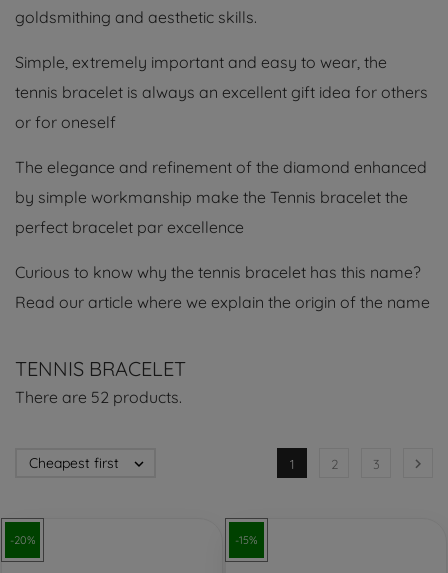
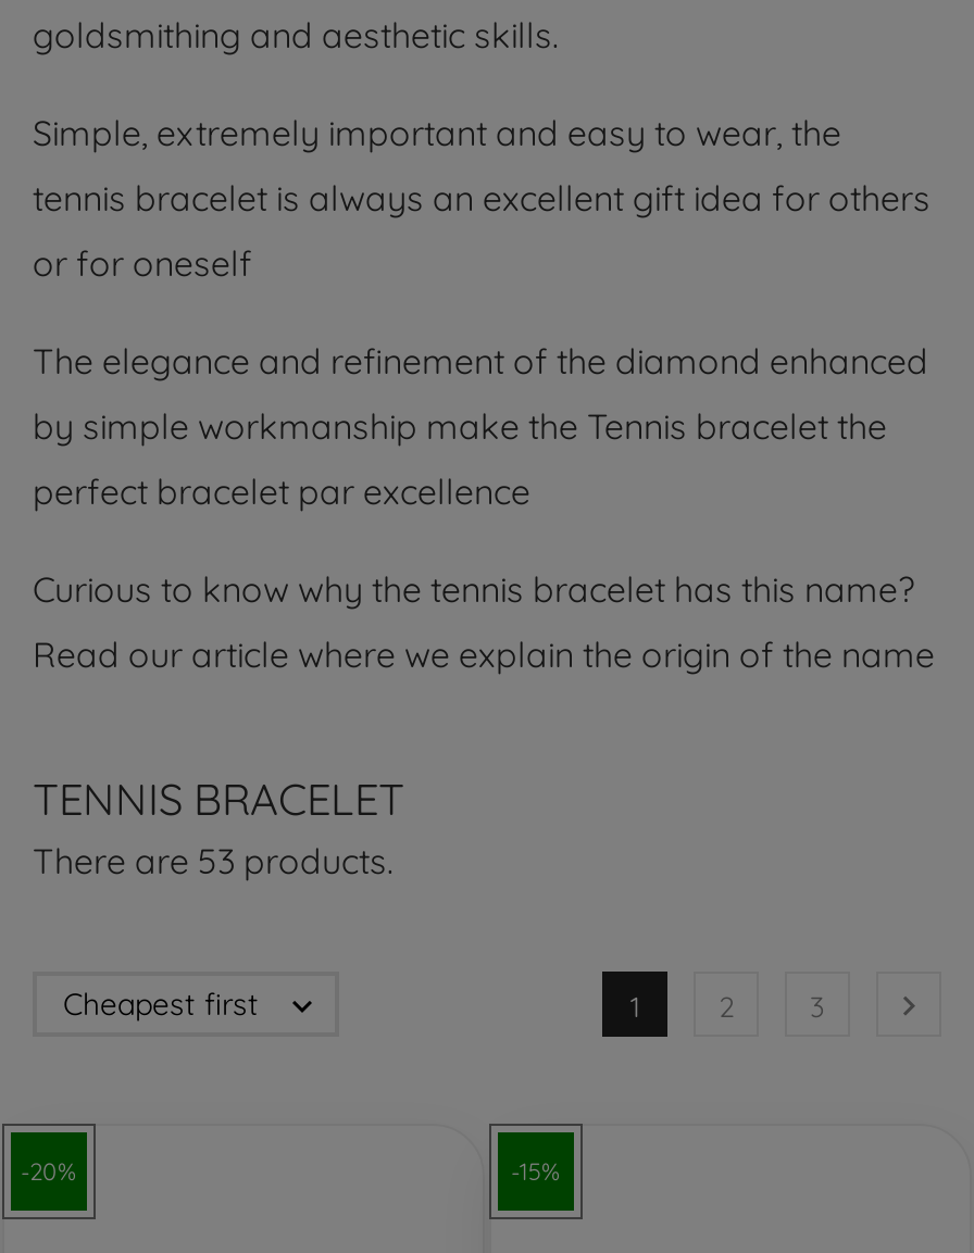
[15,387,182,407] There are 52 products. -> [33,839,394,882] There are 53 products.

